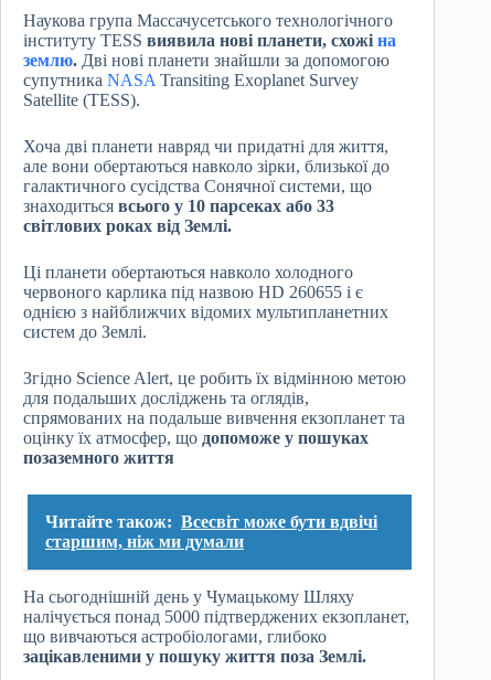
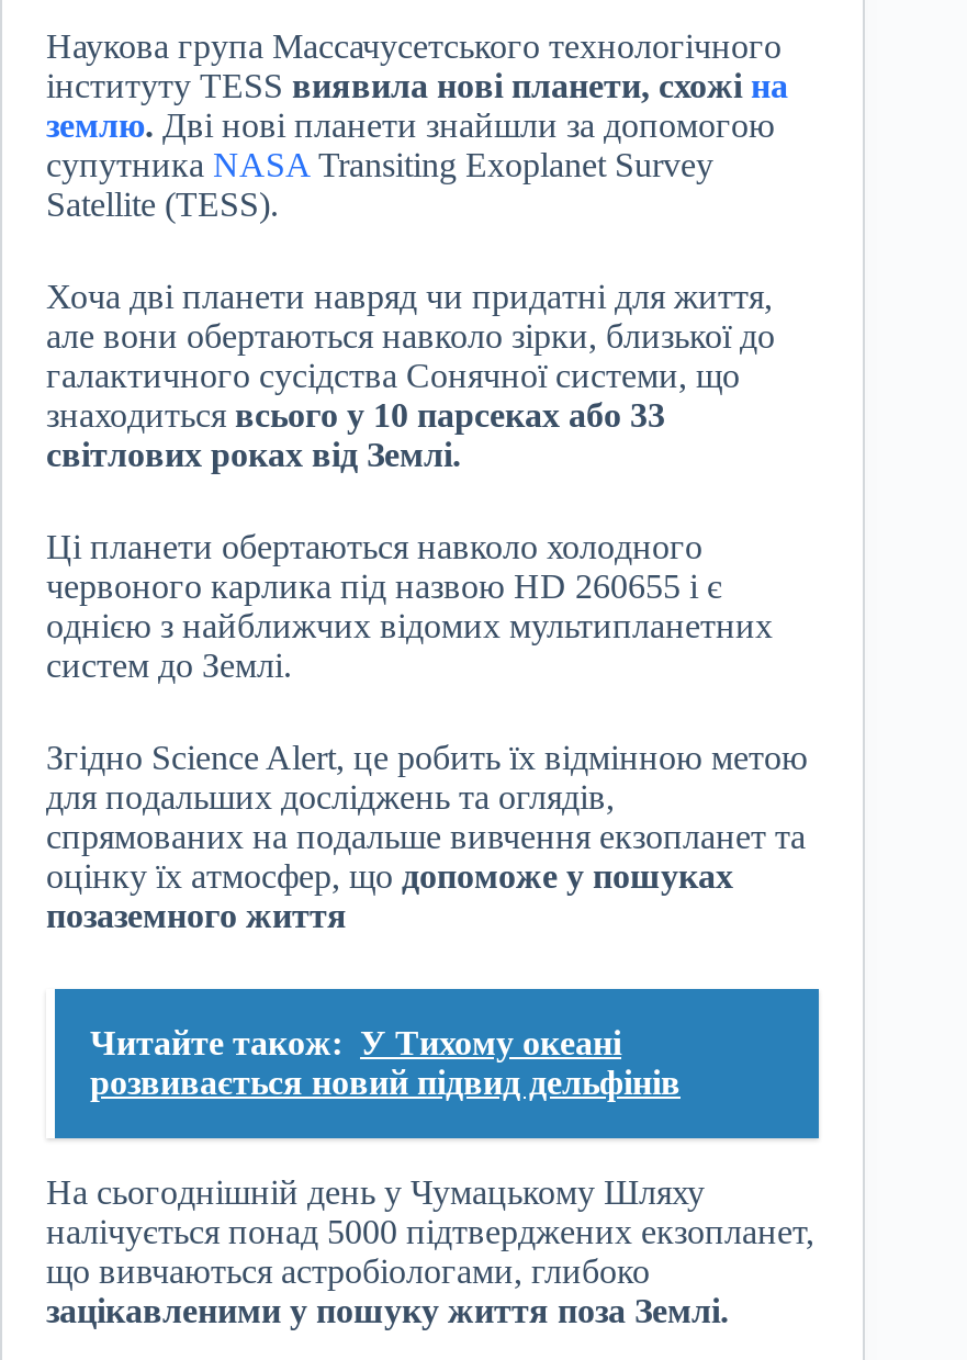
[45,512,377,551] Читайте також: Всесвіт може бути вдвічі | старшим, ніж ми думали -> [90,1025,681,1101] Читайте також: У Тихому океані | розвивається новий підвид дельфінів

